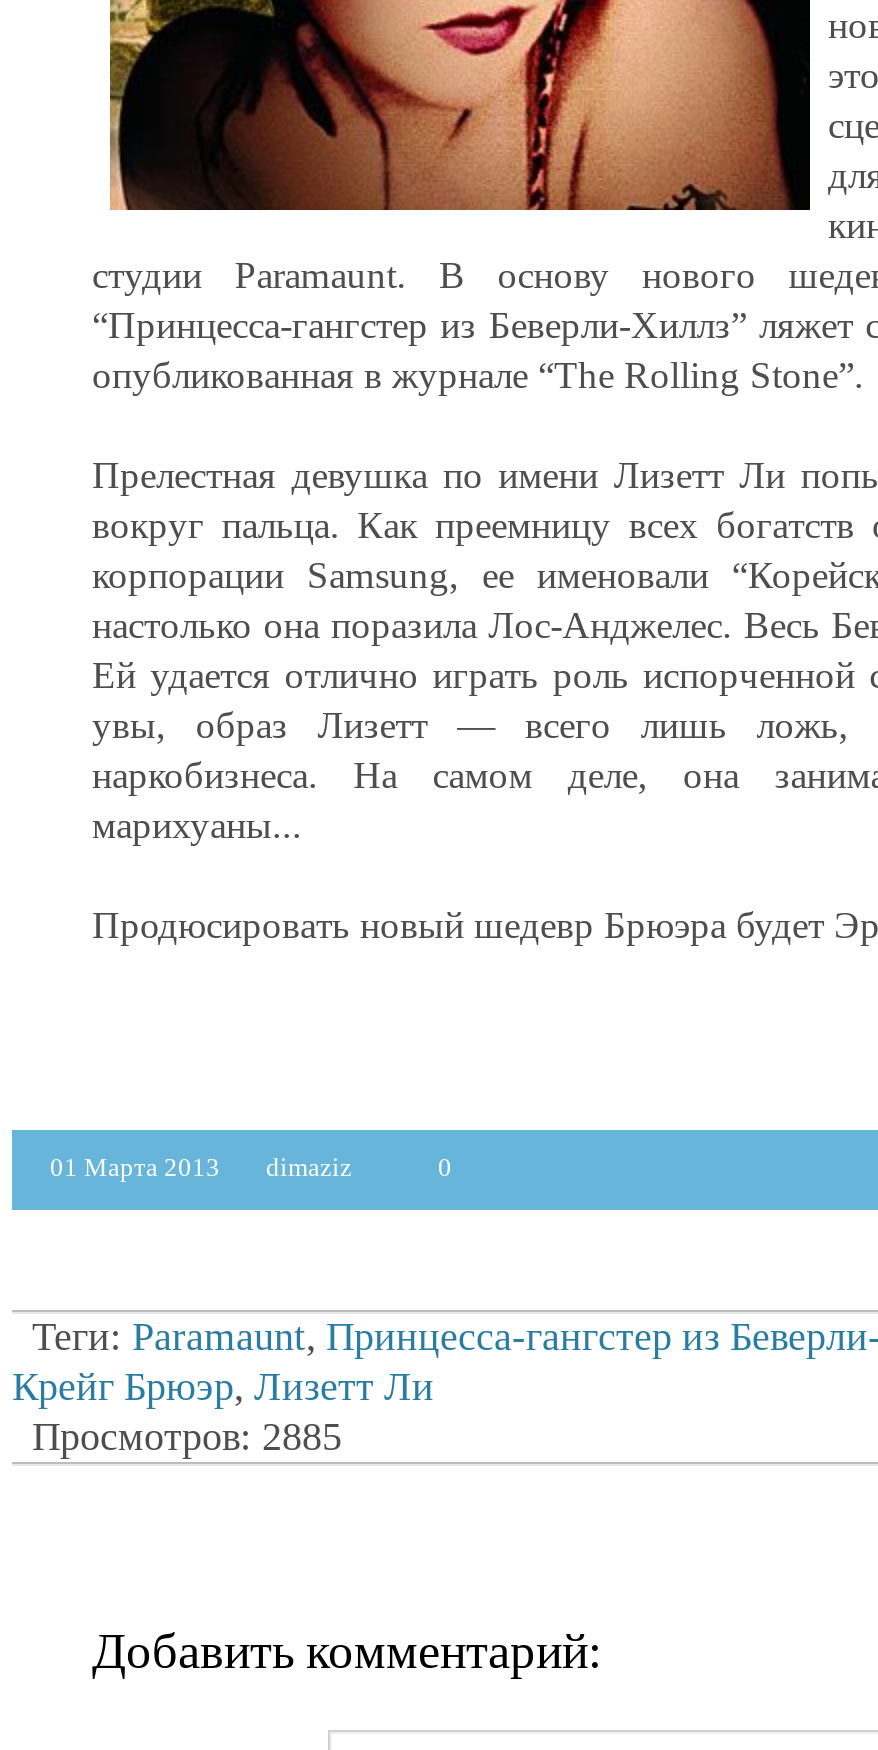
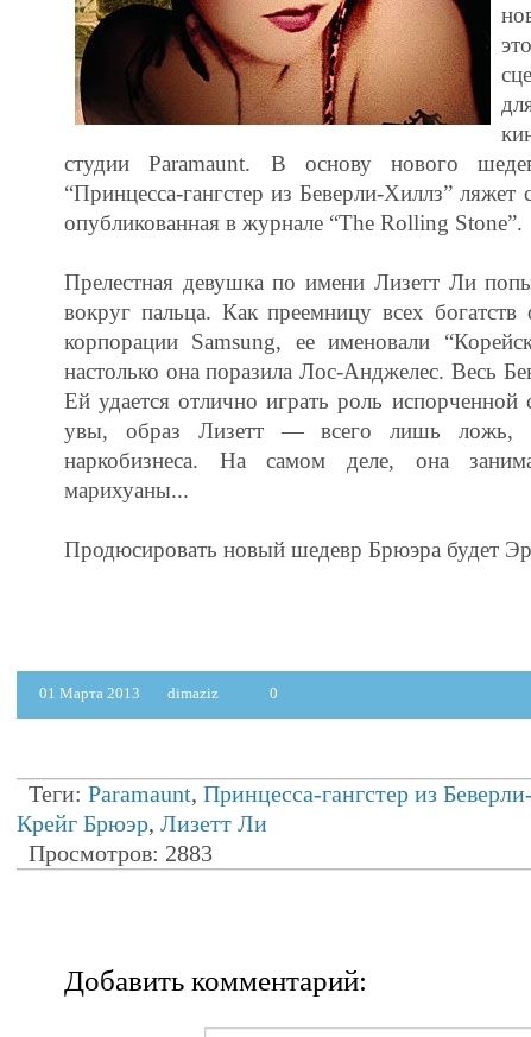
[12,1414,342,1458] Просмотров: 2885 -> [17,840,213,866] Просмотров: 2883

